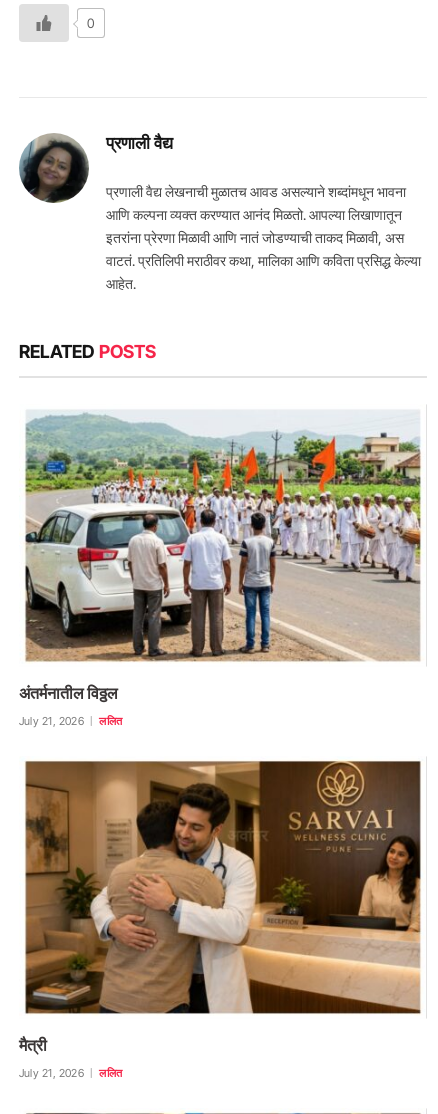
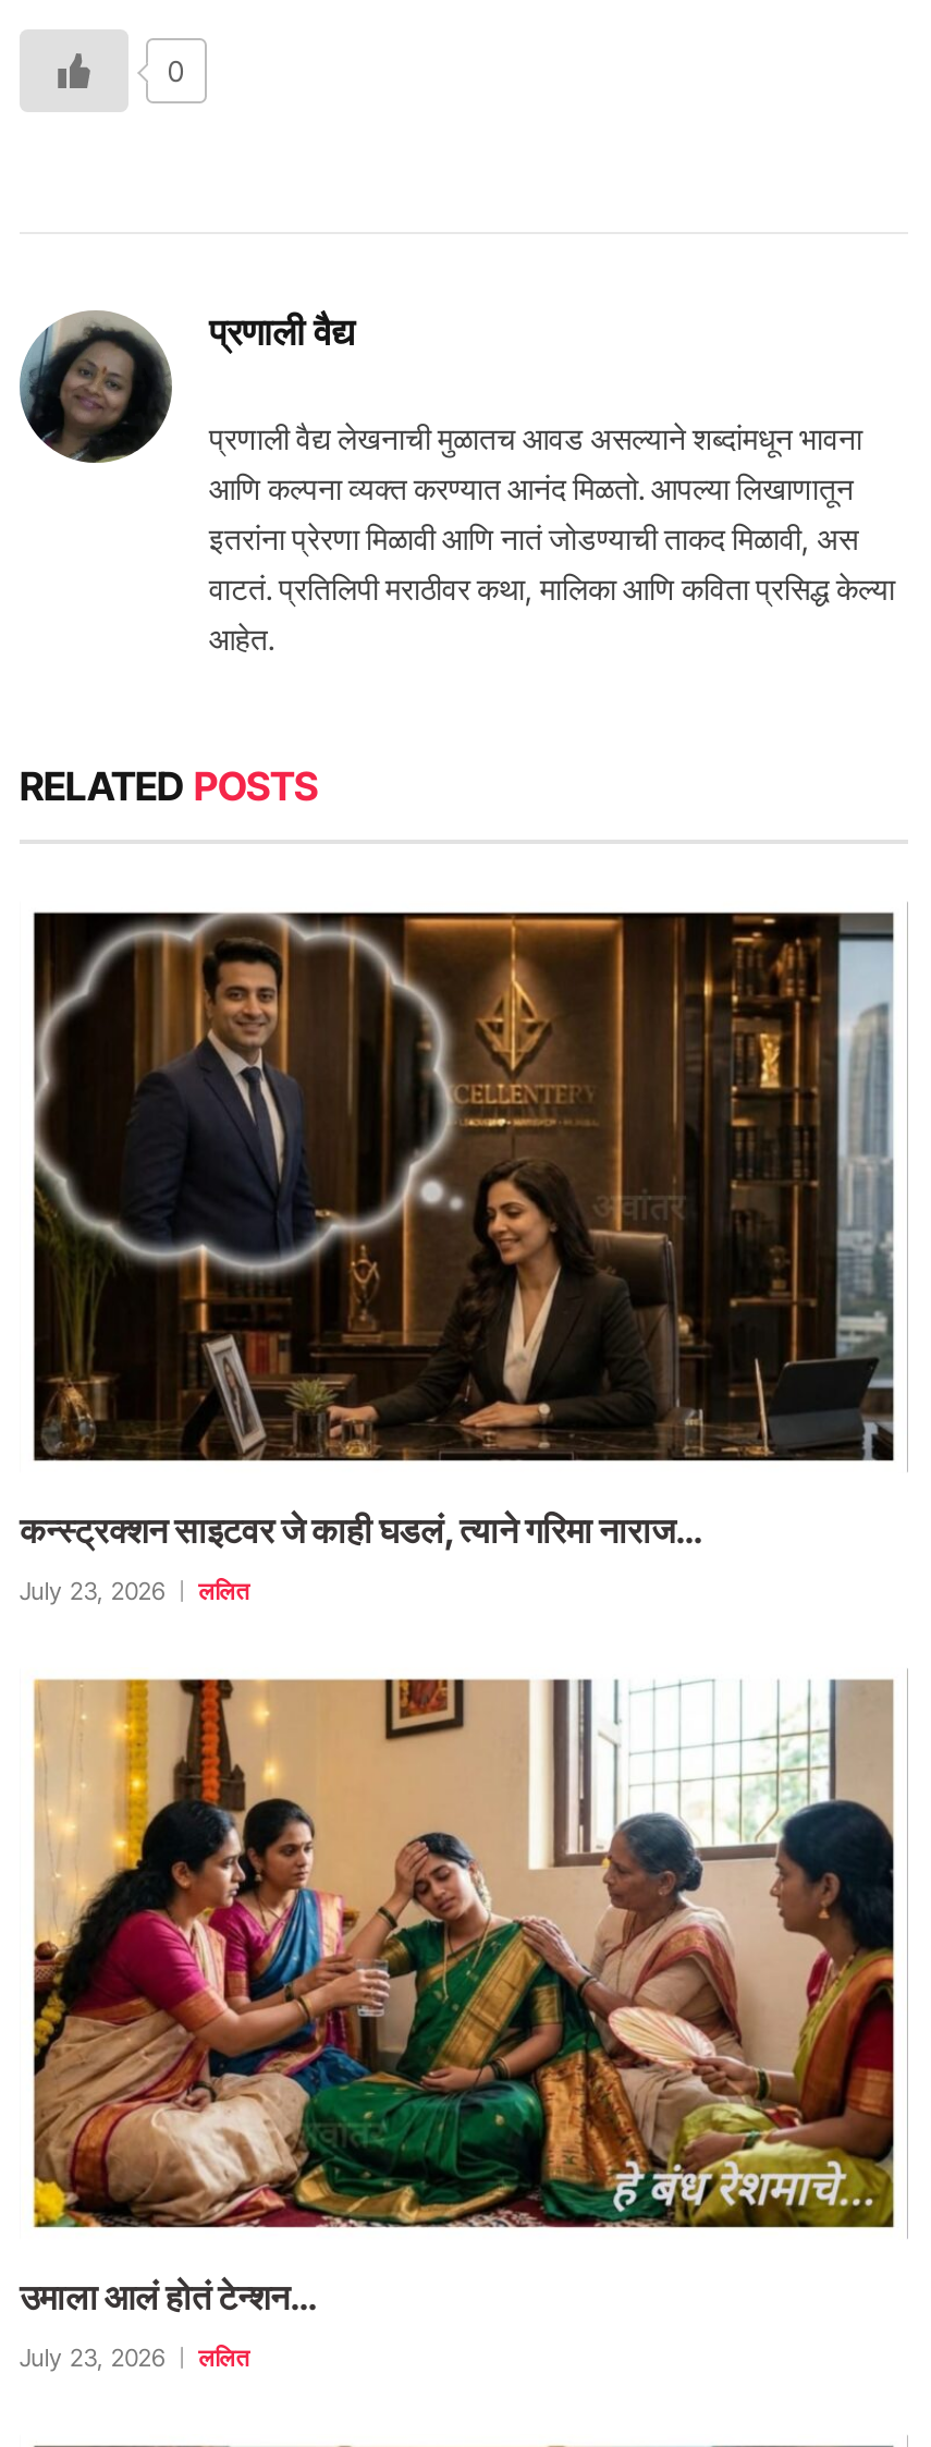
[19,409,421,703] [image] | अंतर्मनातील विठ्ठल -> [20,909,895,1552] [image] | कन्स्ट्रक्शन साइटवर जे काही घडलं, त्याने गरिमा नाराज…
[19,714,123,728] July 21, 2026 ललित -> [20,1576,250,1606] July 23, 2026 ललित
[19,760,421,1055] [image] | मैत्री -> [20,1678,895,2319] [image] | उमाला आलं होतं टेन्शन…
[19,1066,123,1080] July 21, 2026 ललित -> [20,2343,250,2373] July 23, 2026 ललित

